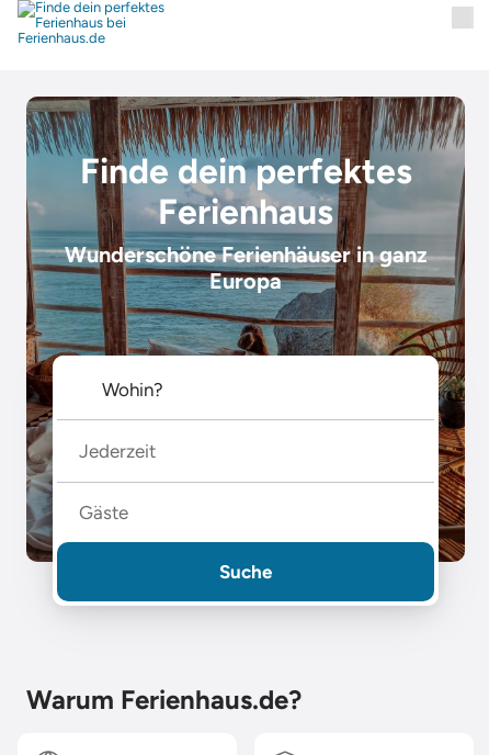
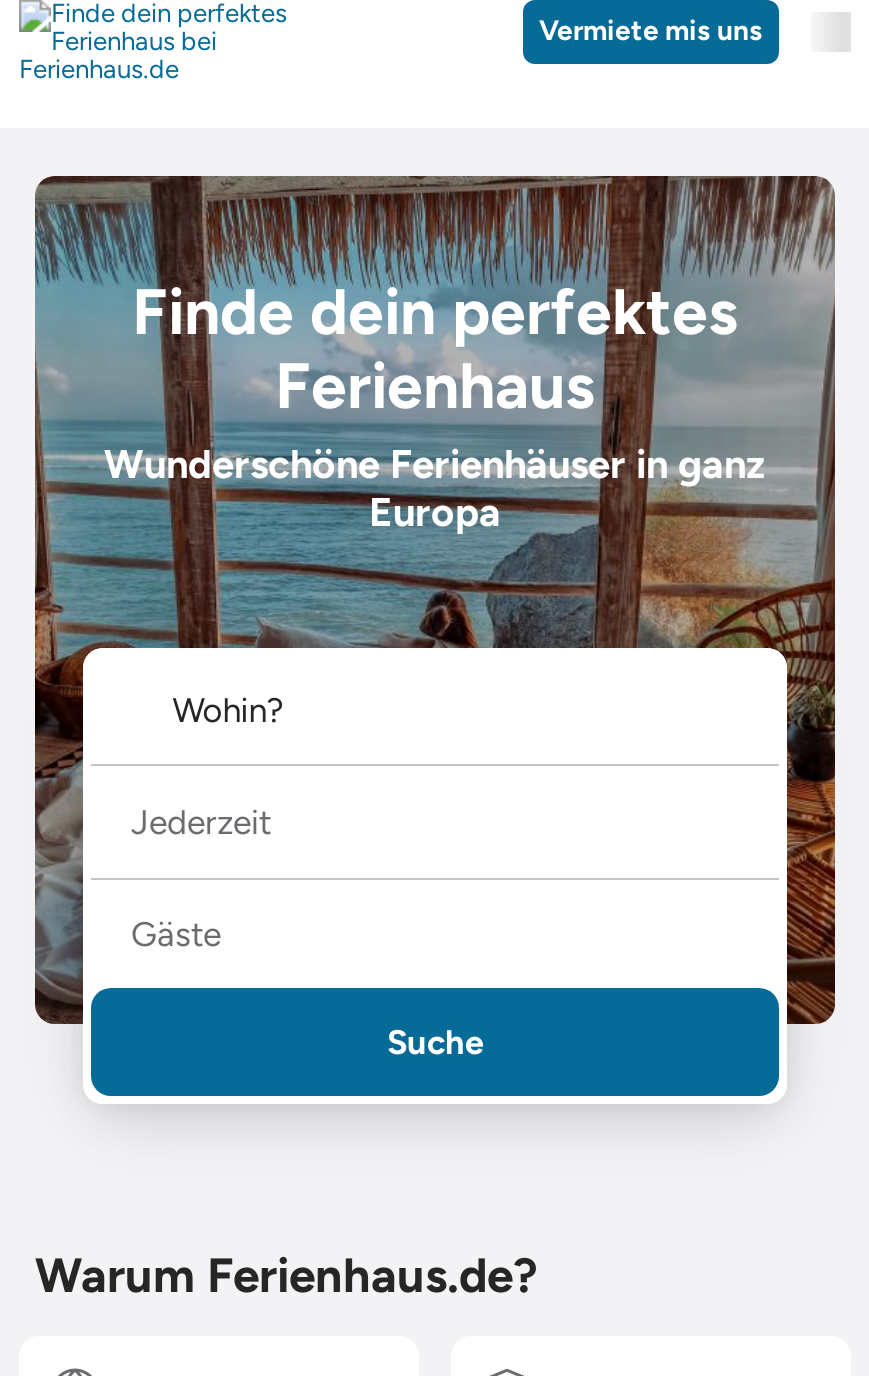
none -> [539,14,763,48] Vermiete mis uns

